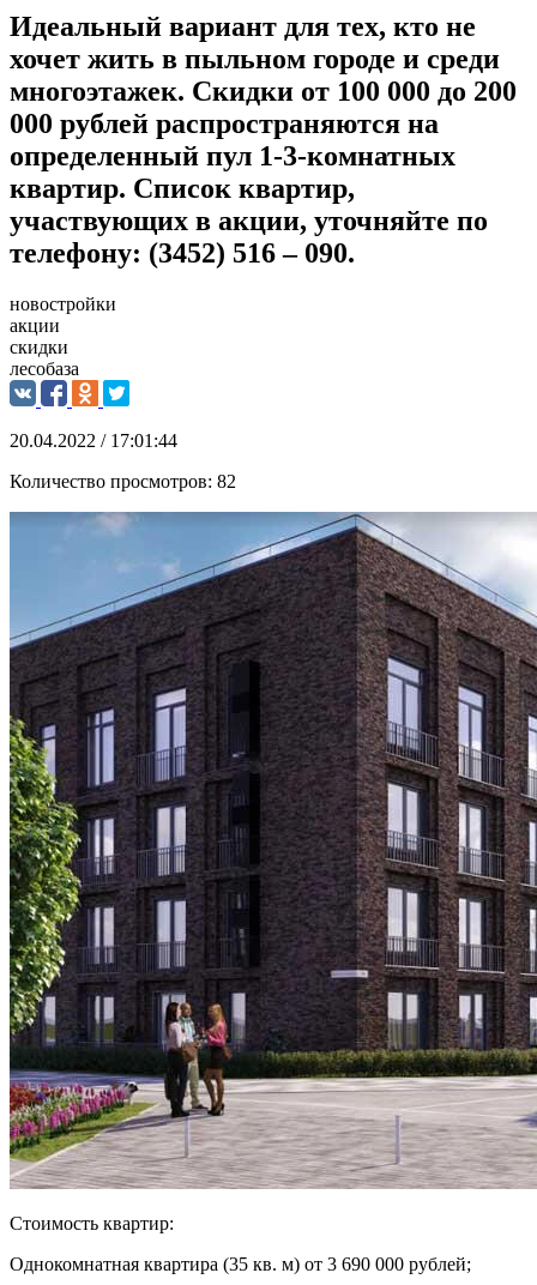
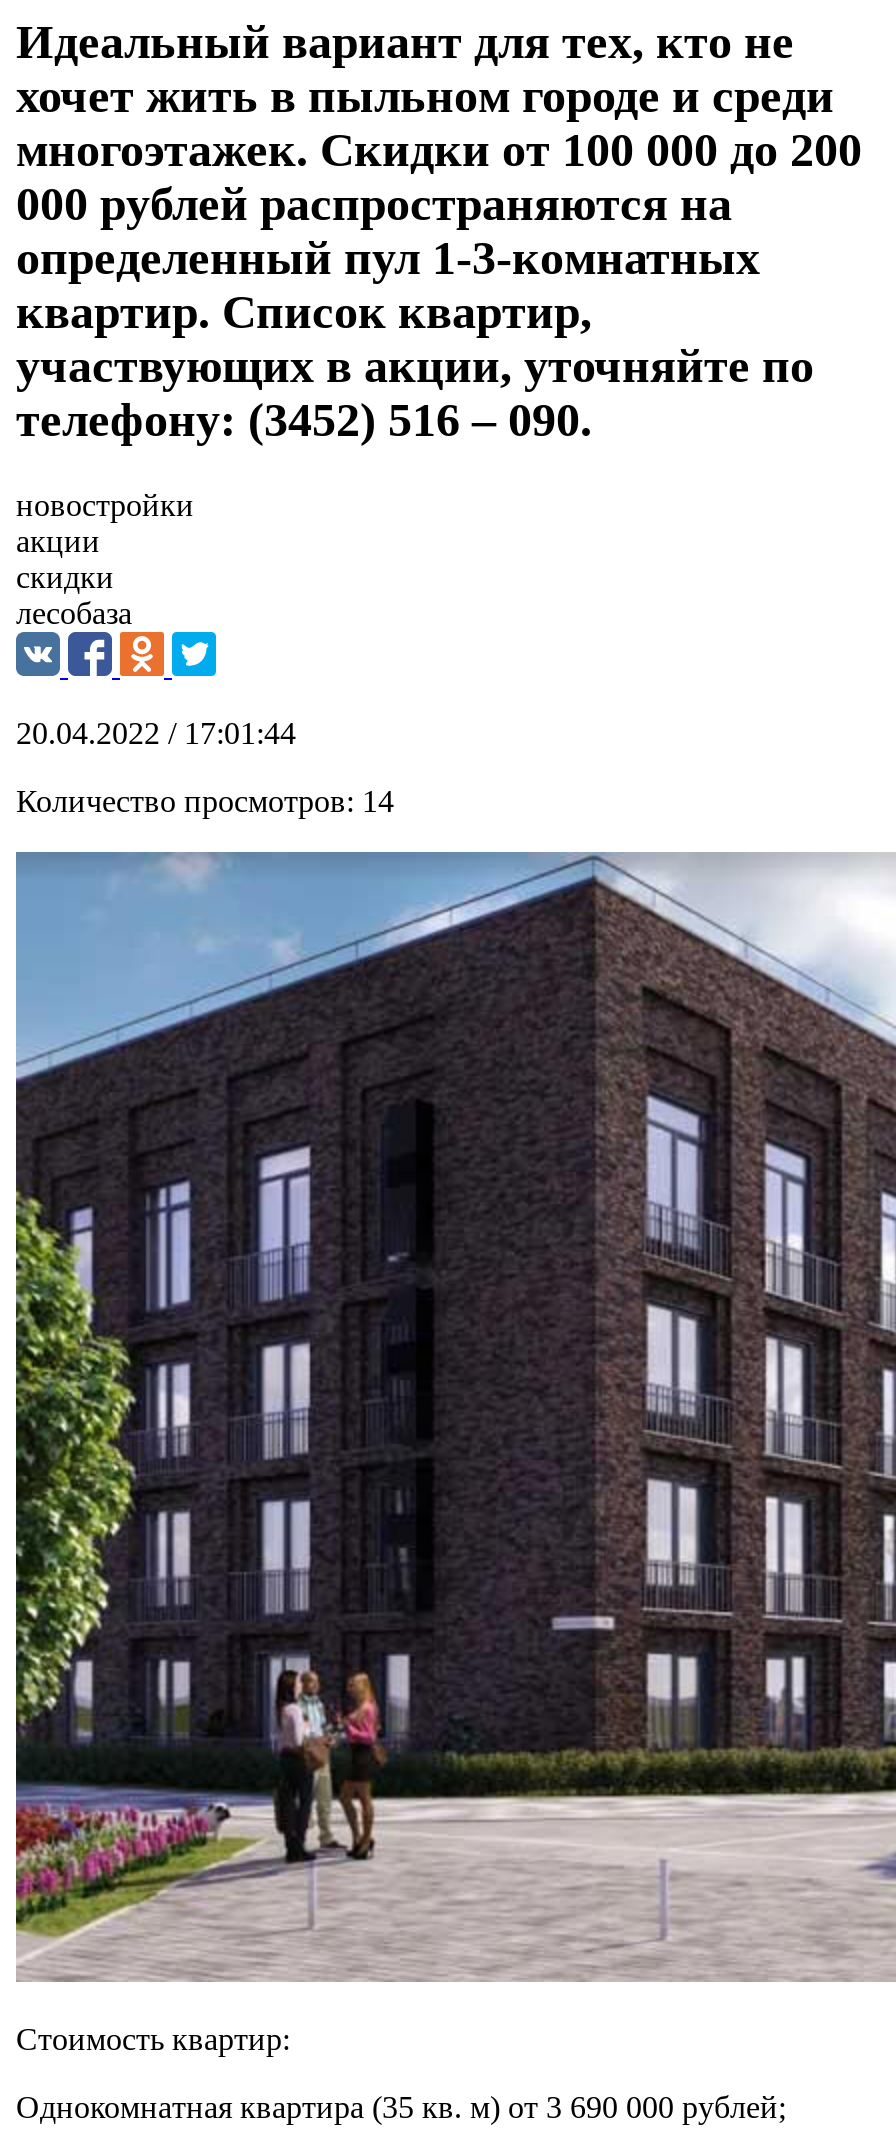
[10,471,236,492] Количество просмотров: 82 -> [16,784,394,818] Количество просмотров: 14

